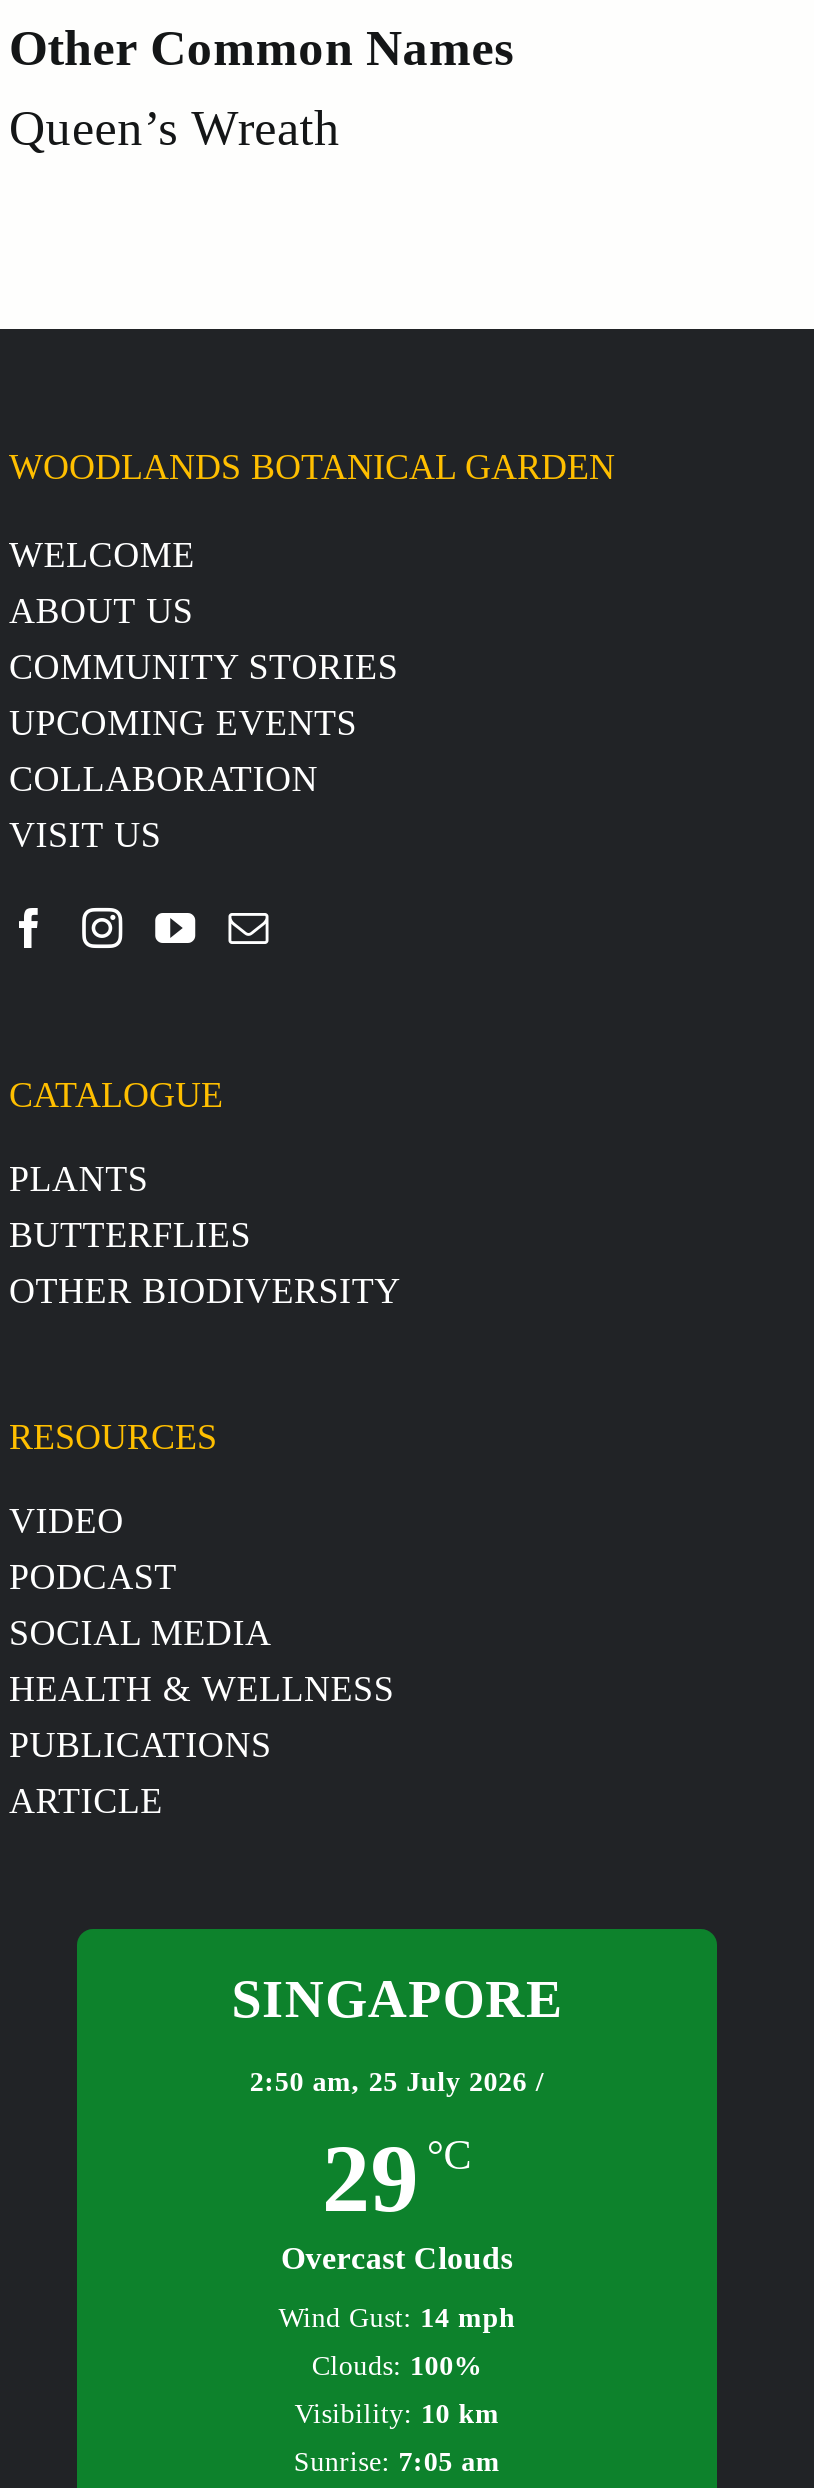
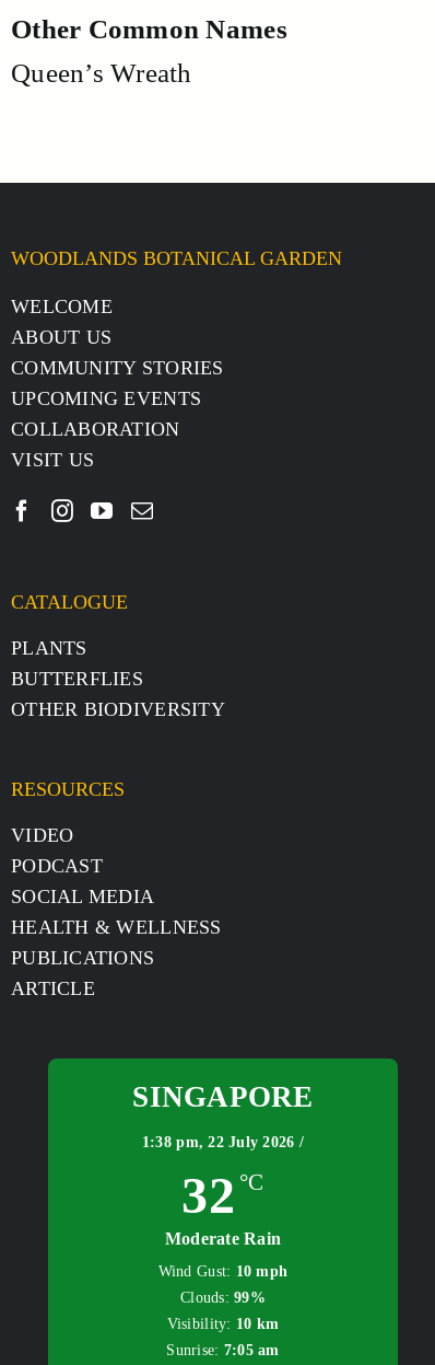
[250,2066,544,2274] 2:50 am, 25 July 2026 / | 29 °C | Overcast Clouds -> [142,1134,304,1247] 1:38 pm, 22 July 2026 / | 32 °C | Moderate Rain
[278,2302,516,2332] Wind Gust: 14 mph -> [158,1263,288,1279] Wind Gust: 10 mph
[312,2350,482,2380] Clouds: 100% -> [180,1289,266,1305] Clouds: 99%

